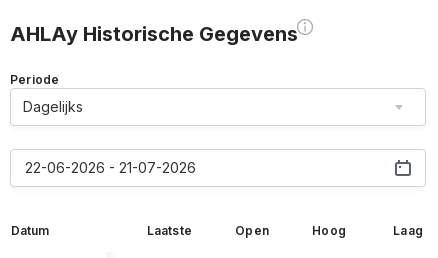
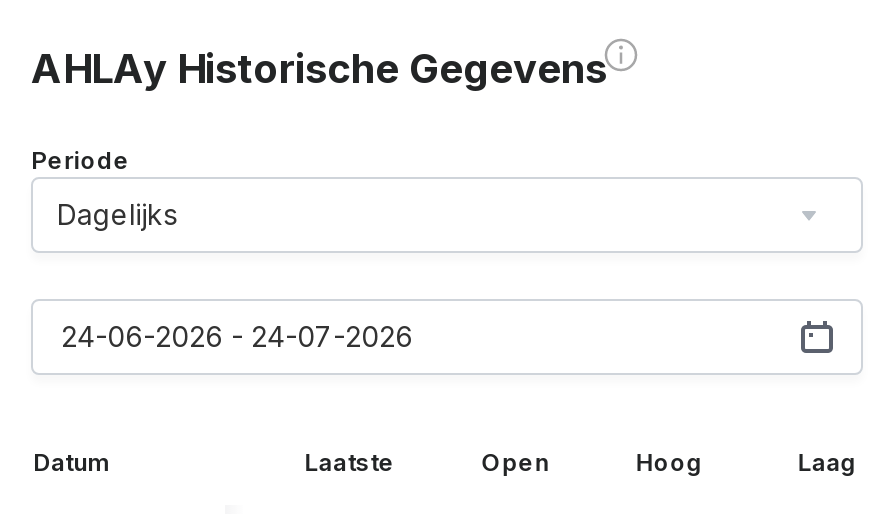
[25,159,196,176] 22-06-2026 - 21-07-2026 -> [61,319,413,353] 24-06-2026 - 24-07-2026

